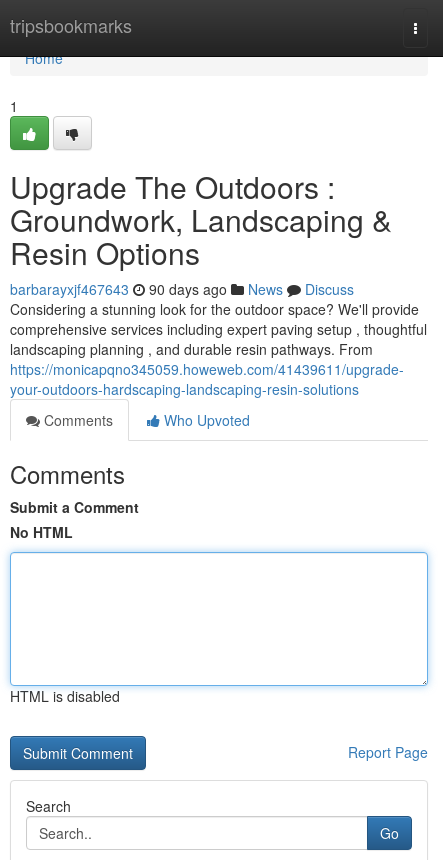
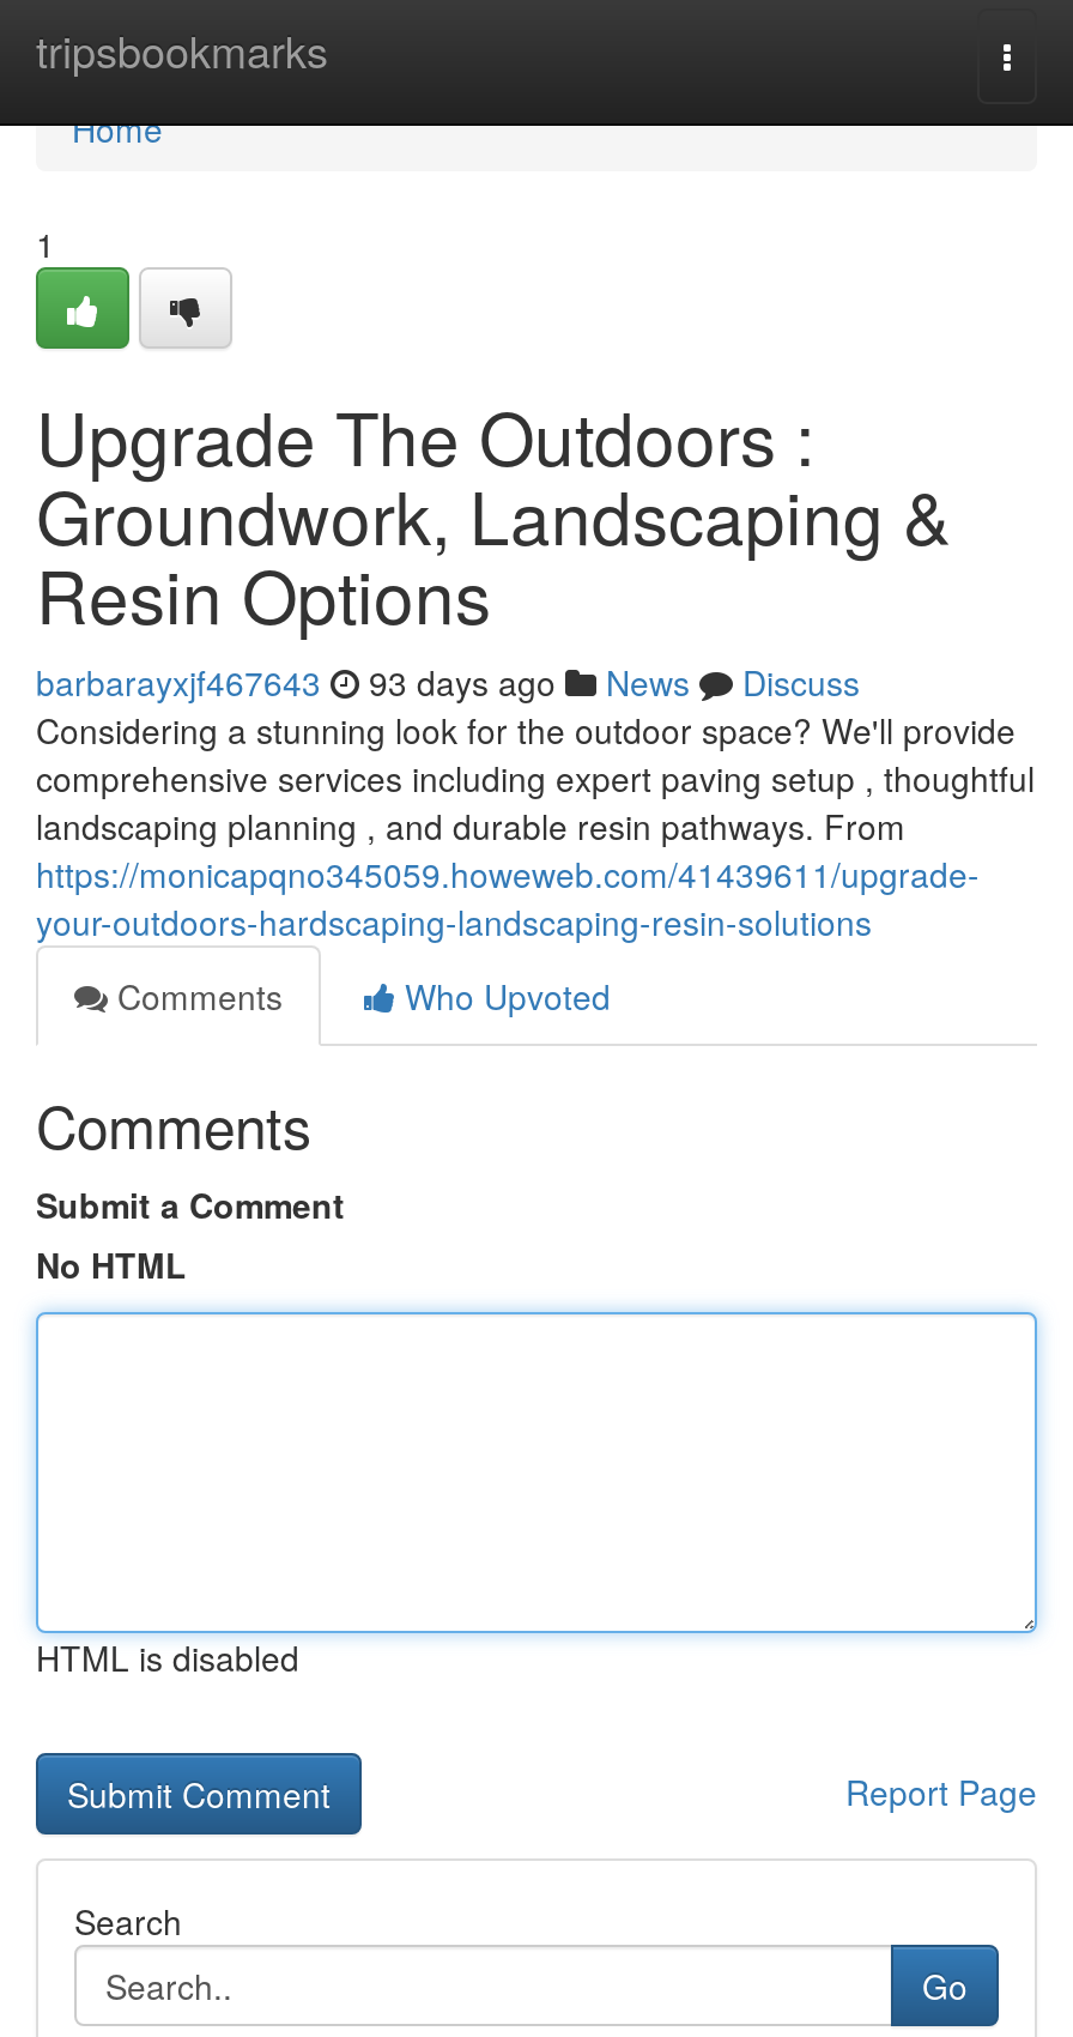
[10,279,354,299] barbarayxjf467643 90 days ago News Discuss -> [36,658,860,706] barbarayxjf467643 93 days ago News Discuss

